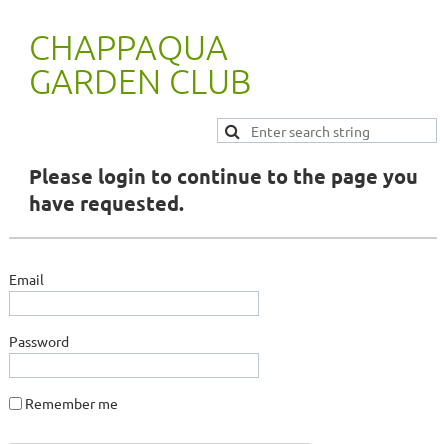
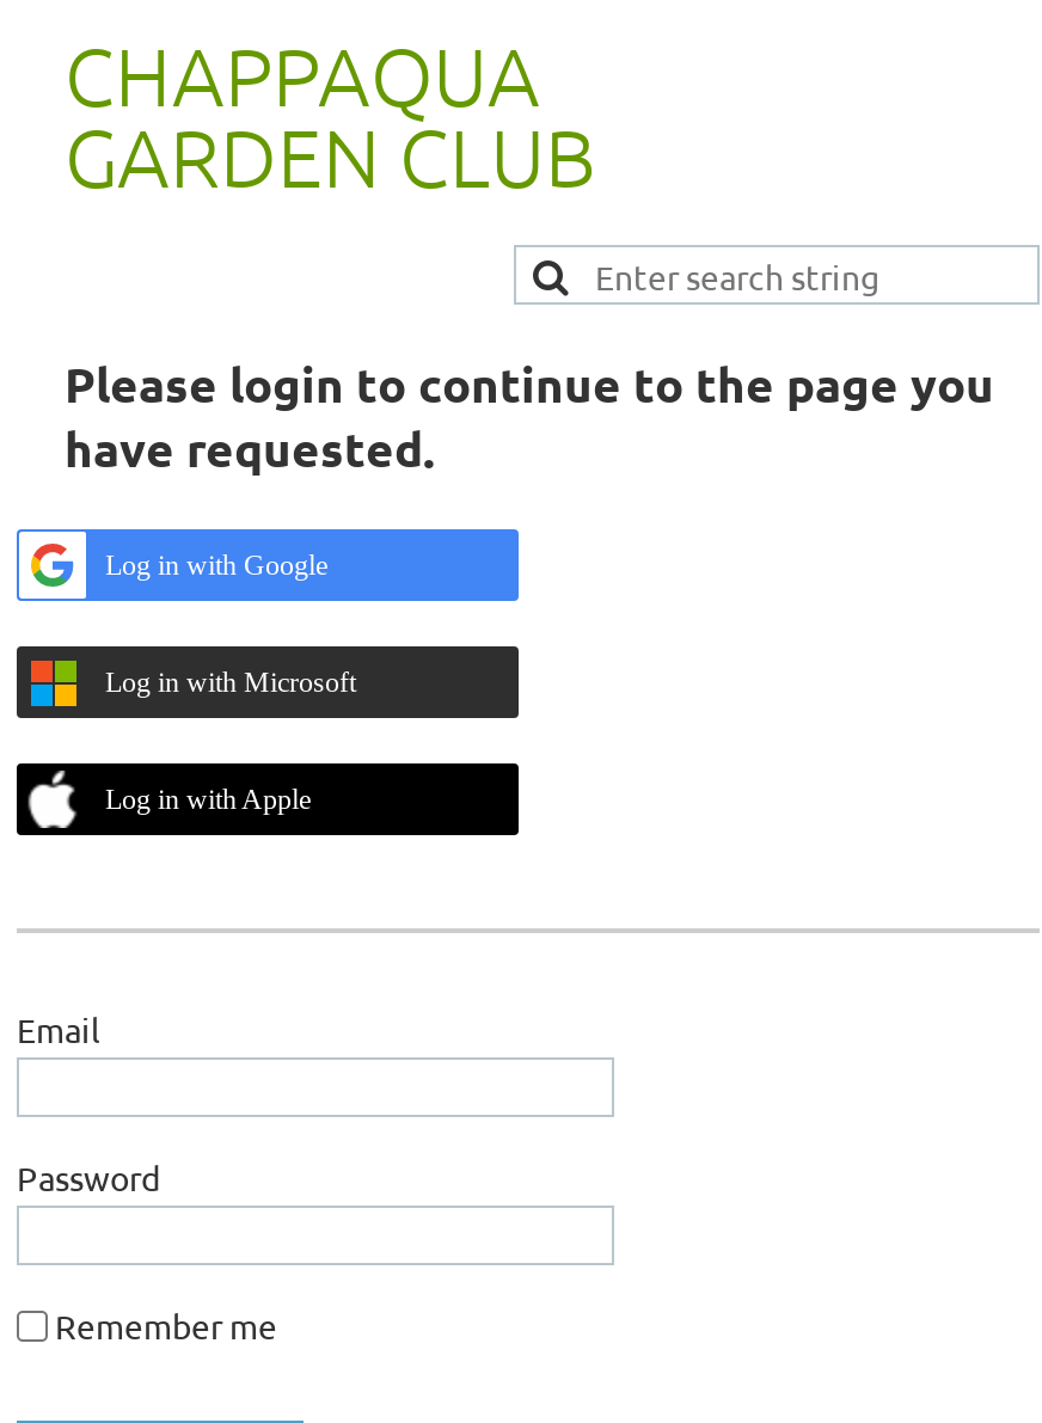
none -> [105,547,356,815] Log in with Google | Log in with Microsoft | Log in with Apple

